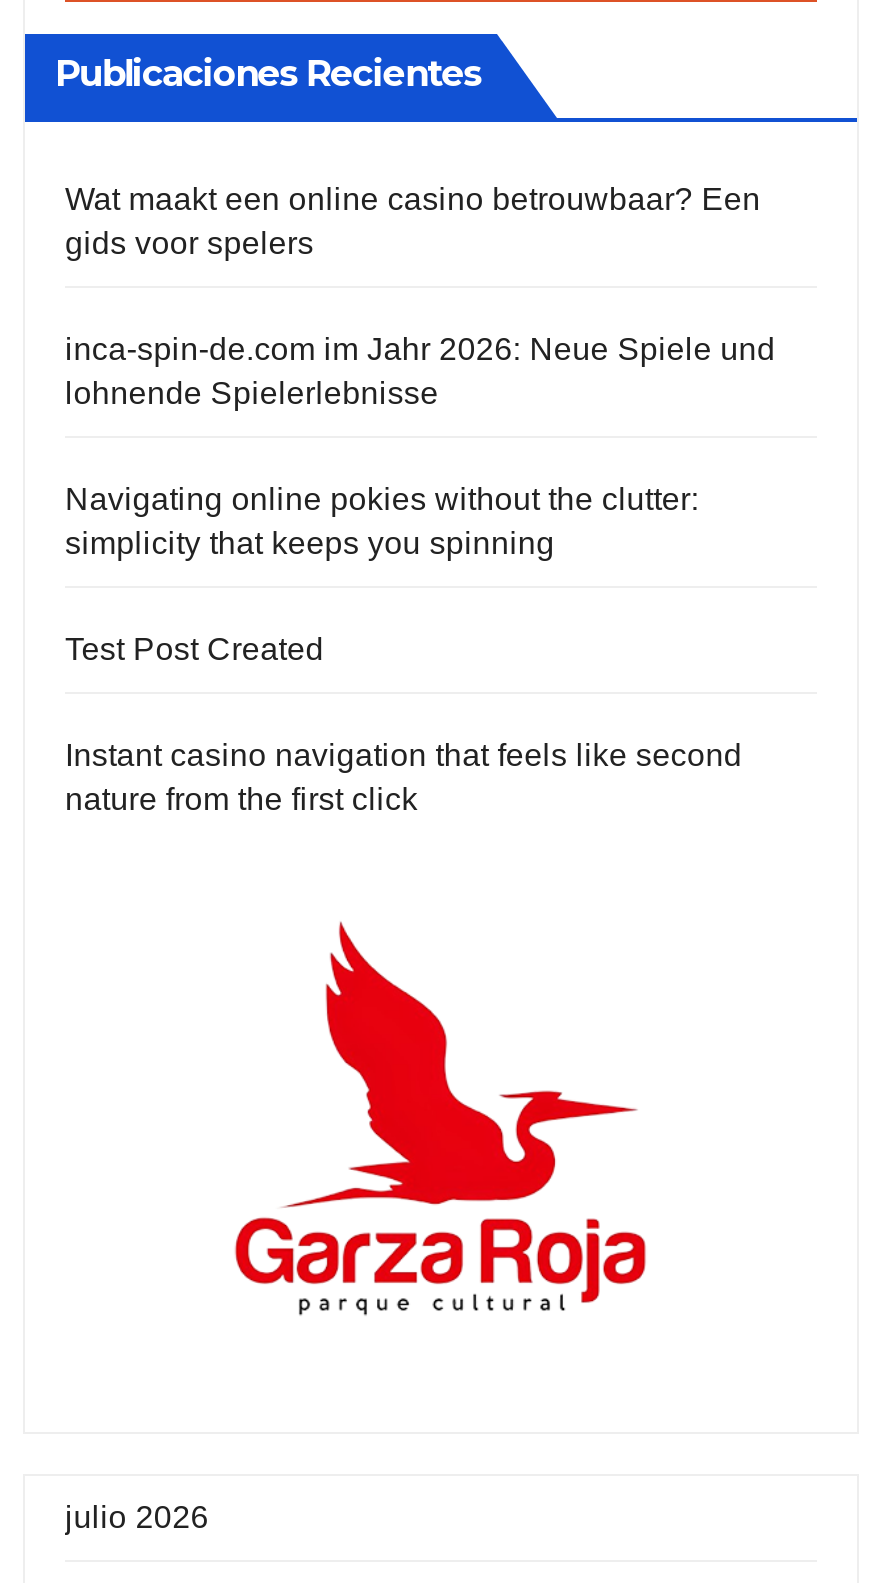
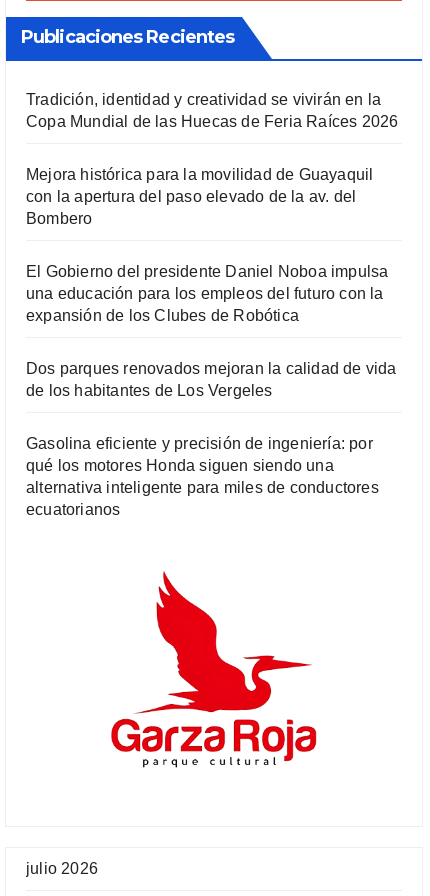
[65,181,761,259] Wat maakt een online casino betrouwbaar? Een | gids voor spelers -> [26,90,398,129] Tradición, identidad y creatividad se vivirán en la | Copa Mundial de las Huecas de Feria Raíces 2026
[65,331,775,409] inca-spin-de.com im Jahr 2026: Neue Spiele und | lohnende Spielerlebnisse -> [26,165,373,226] Mejora histórica para la movilidad de Guayaquil | con la apertura del paso elevado de la av. del | Bombero
[65,481,699,559] Navigating online pokies without the clutter: | simplicity that keeps you spinning -> [26,262,388,323] El Gobierno del presidente Daniel Noboa impulsa | una educación para los empleos del futuro con la | expansión de los Clubes de Robótica
[65,631,324,665] Test Post Created -> [26,359,397,398] Dos parques renovados mejoran la calidad de vida | de los habitantes de Los Vergeles
[65,737,742,815] Instant casino navigation that feels like second | nature from the first click -> [26,434,379,517] Gasolina eficiente y precisión de ingeniería: por | qué los motores Honda siguen siendo una | alternativa inteligente para miles de conductores | ecuatorianos

